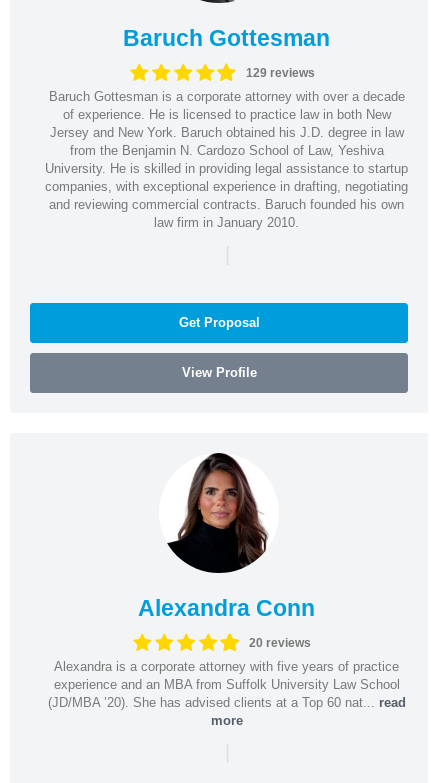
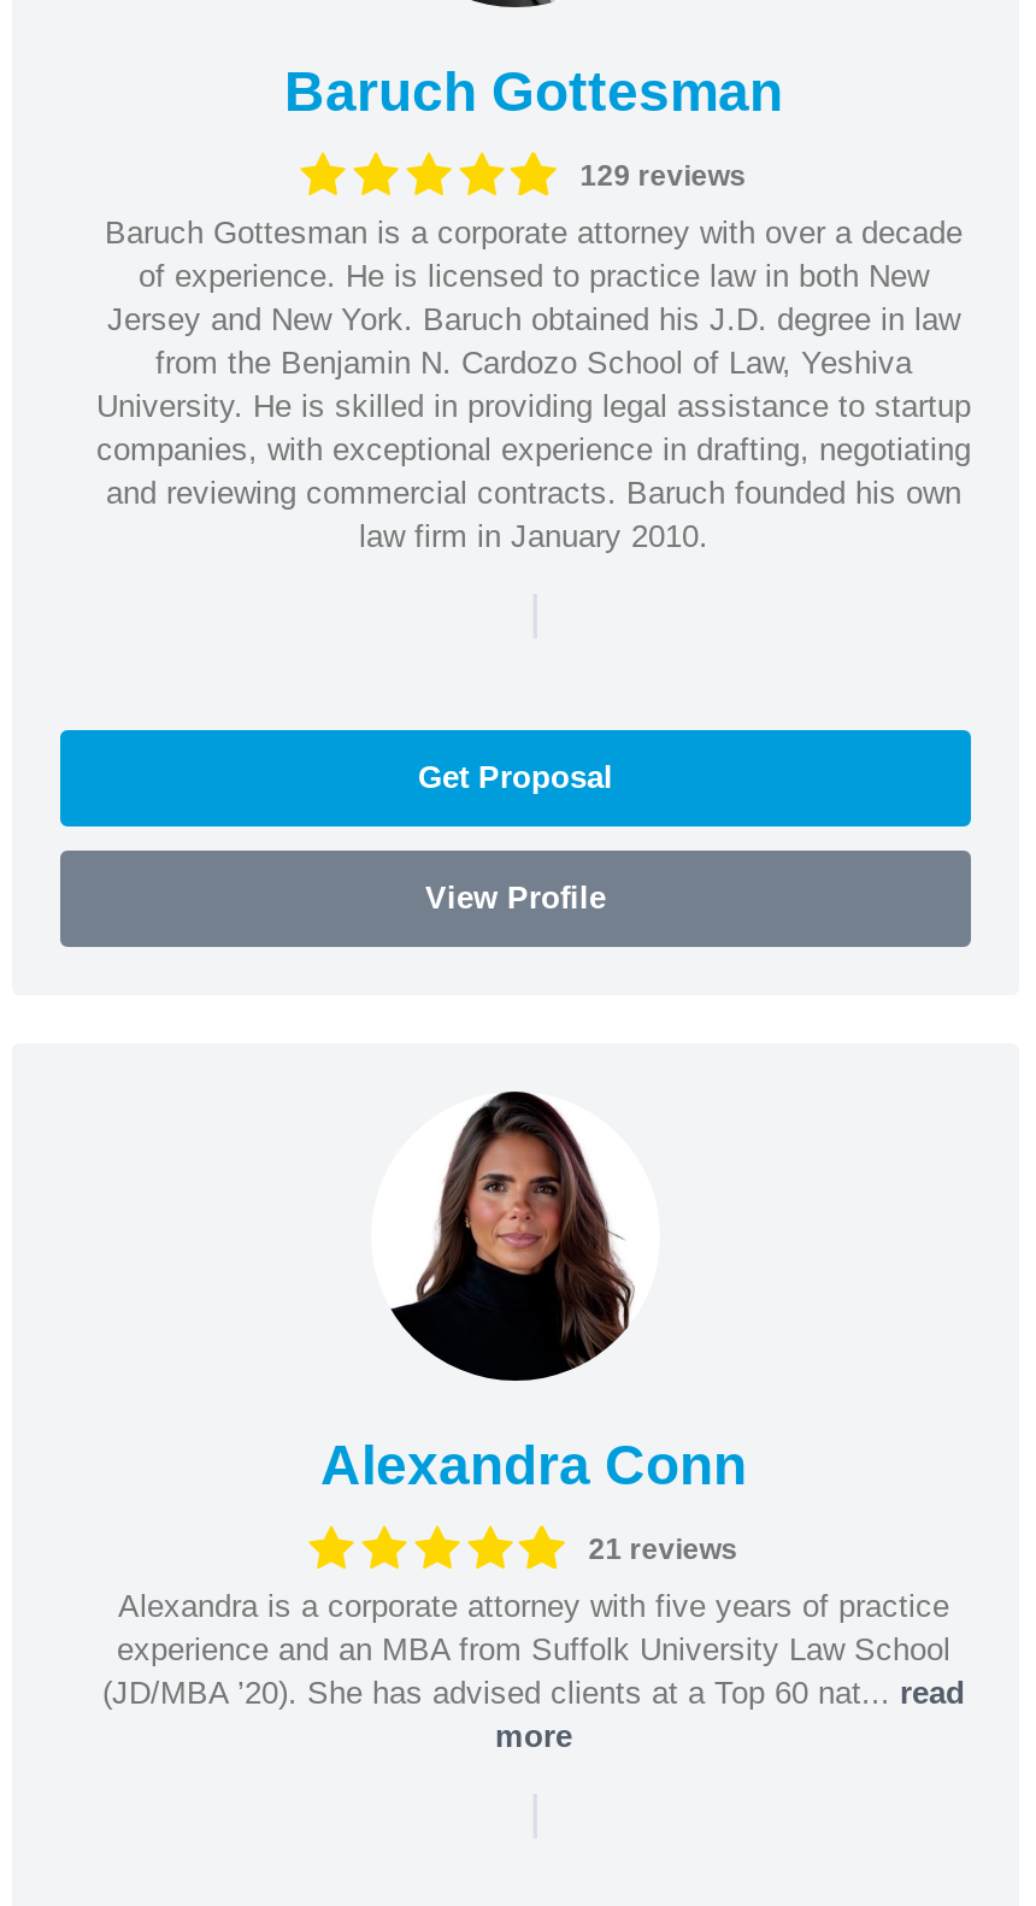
[249,636,311,650] 20 reviews -> [588,1532,738,1565] 21 reviews

